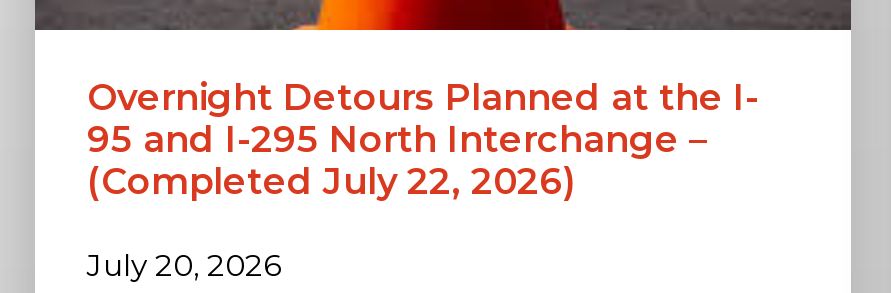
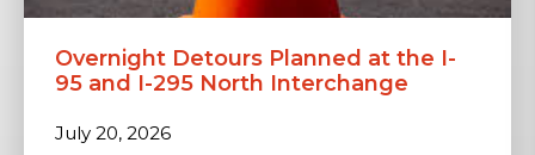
[87,118,707,204] 95 and I-295 North Interchange – | (Completed July 22, 2026) -> [55,70,408,96] 95 and I-295 North Interchange

